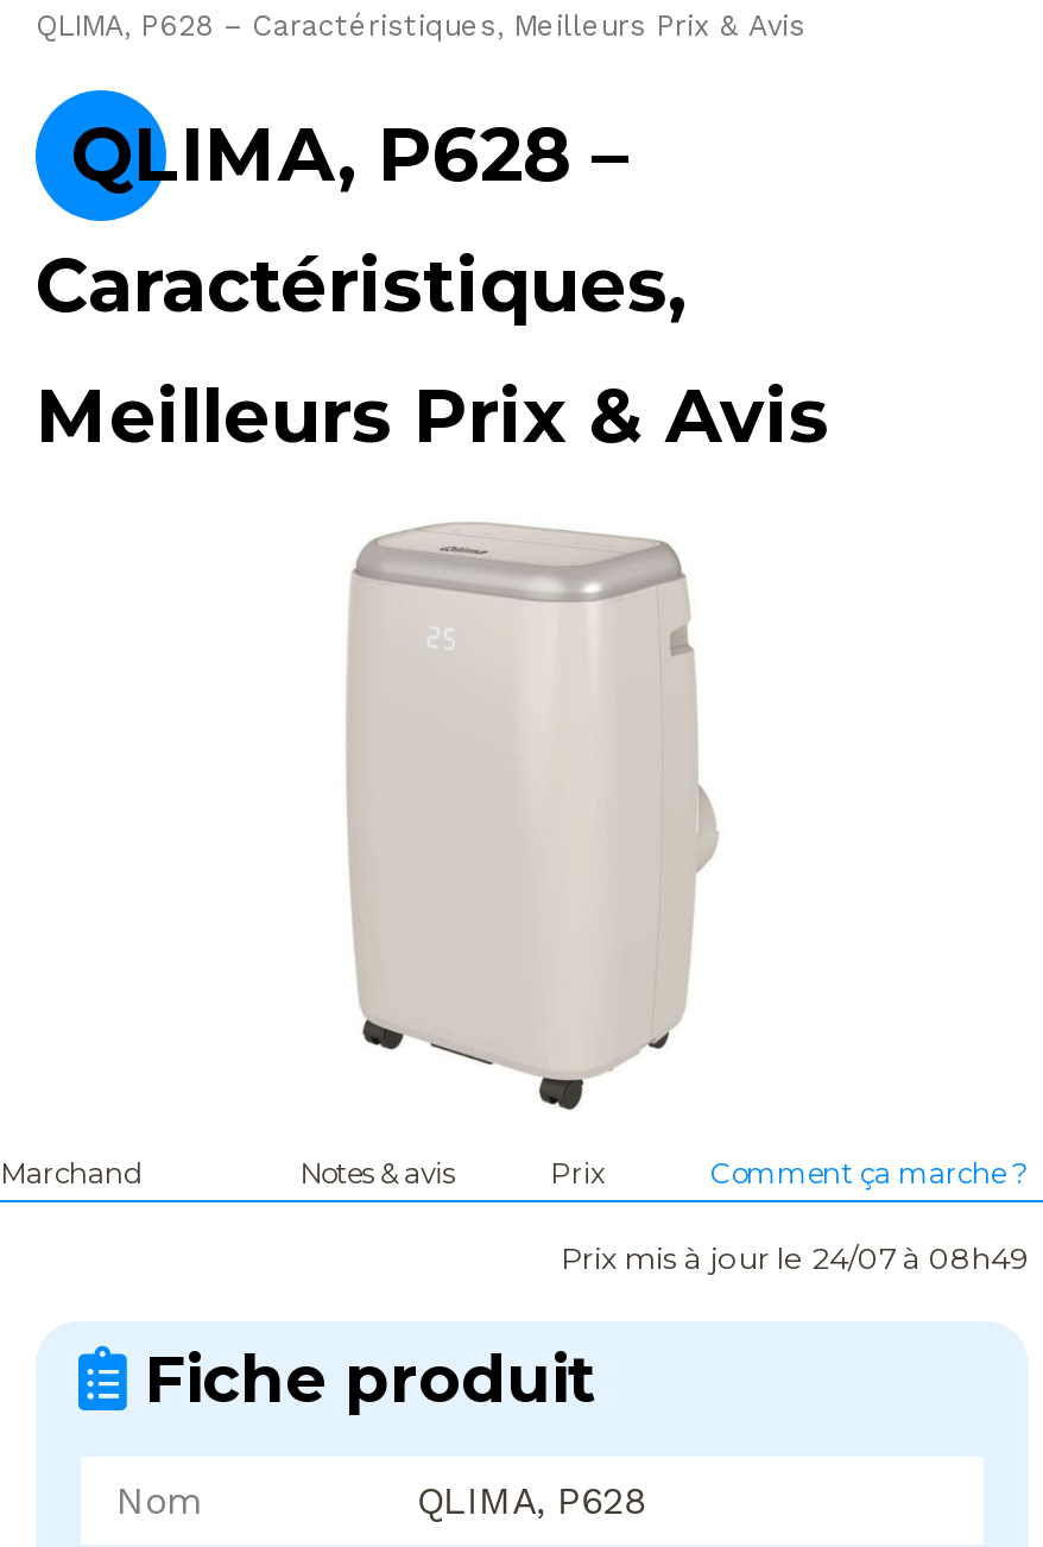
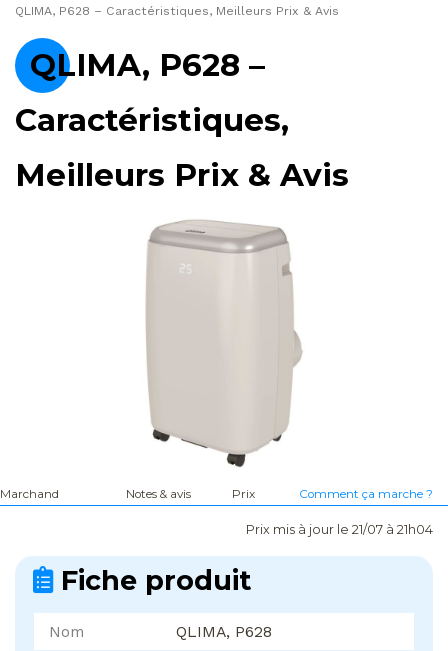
[561,1241,1029,1276] Prix mis à jour le 24/07 à 08h49 -> [246,522,433,537] Prix mis à jour le 21/07 à 21h04

